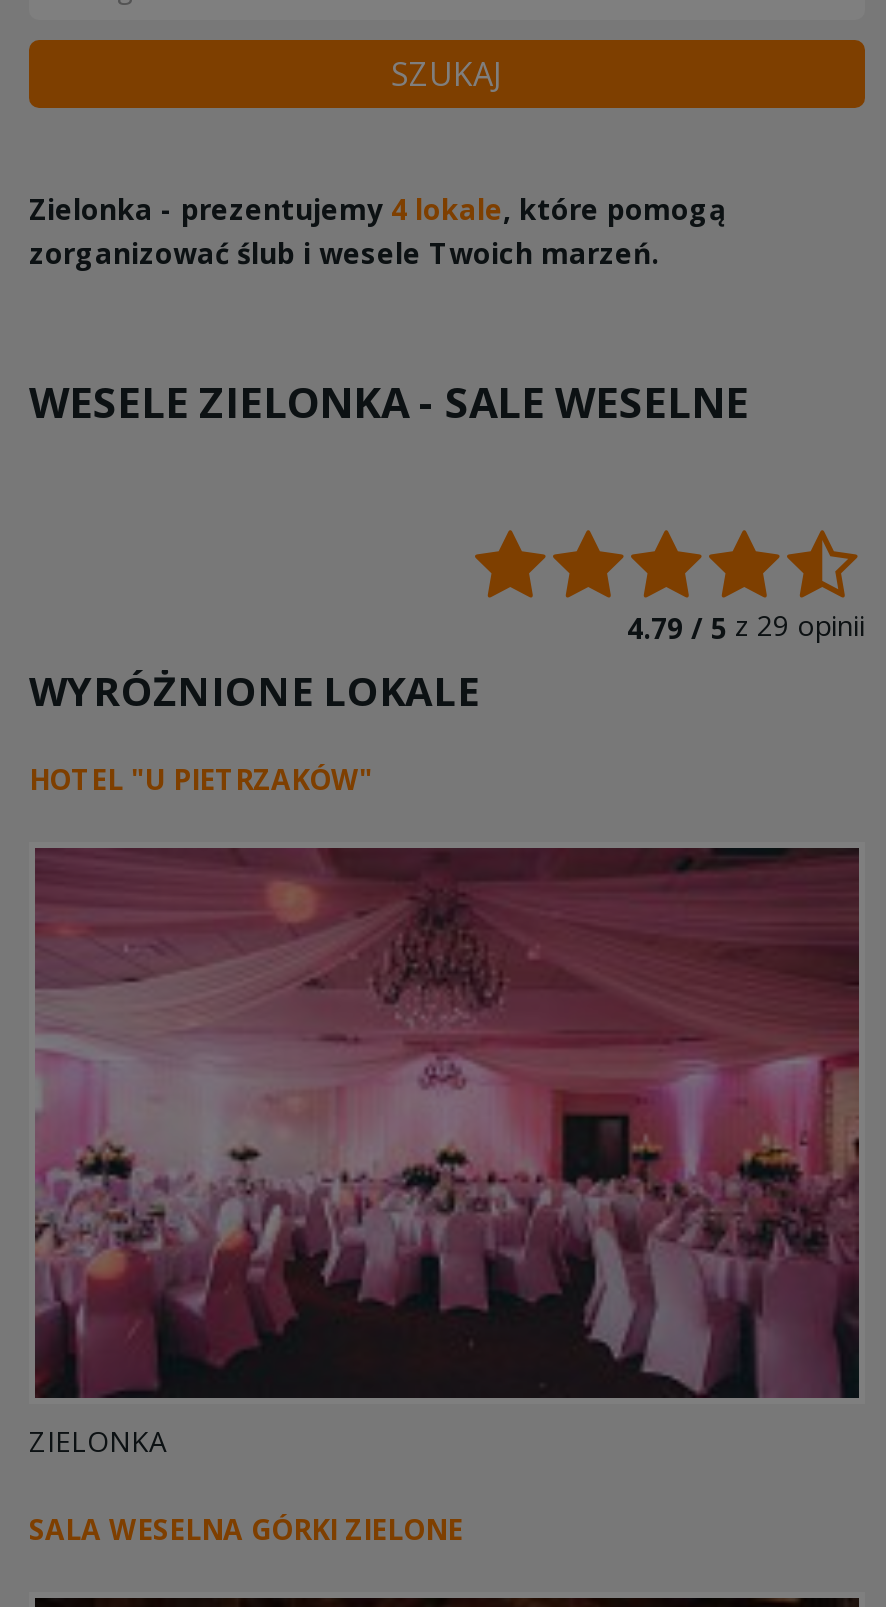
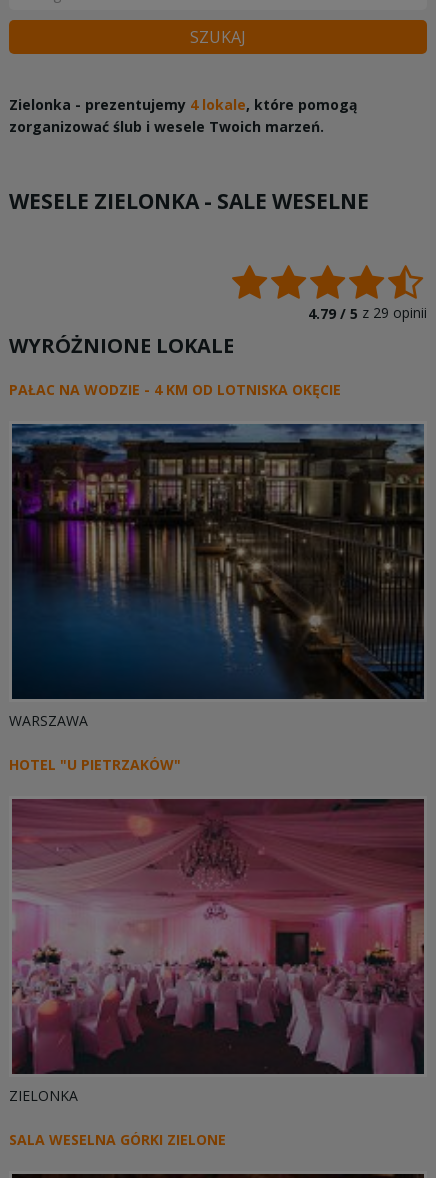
none -> [9,380,341,399] PAŁAC NA WODZIE - 4 KM OD LOTNISKA OKĘCIE
none -> [9,423,425,730] [image] | WARSZAWA

